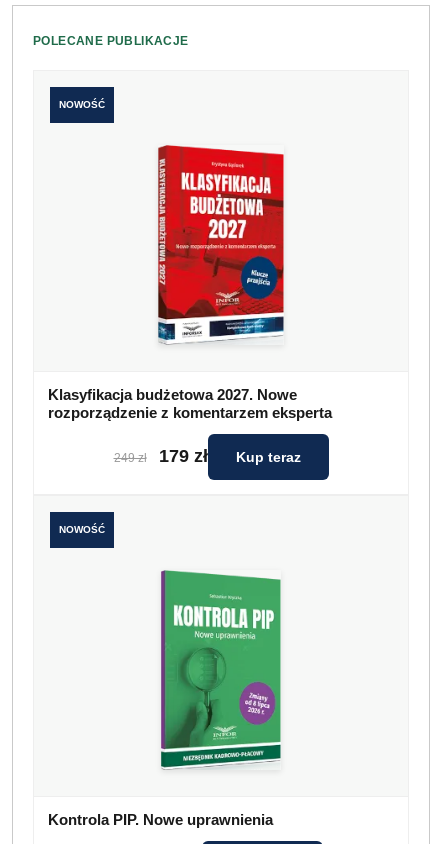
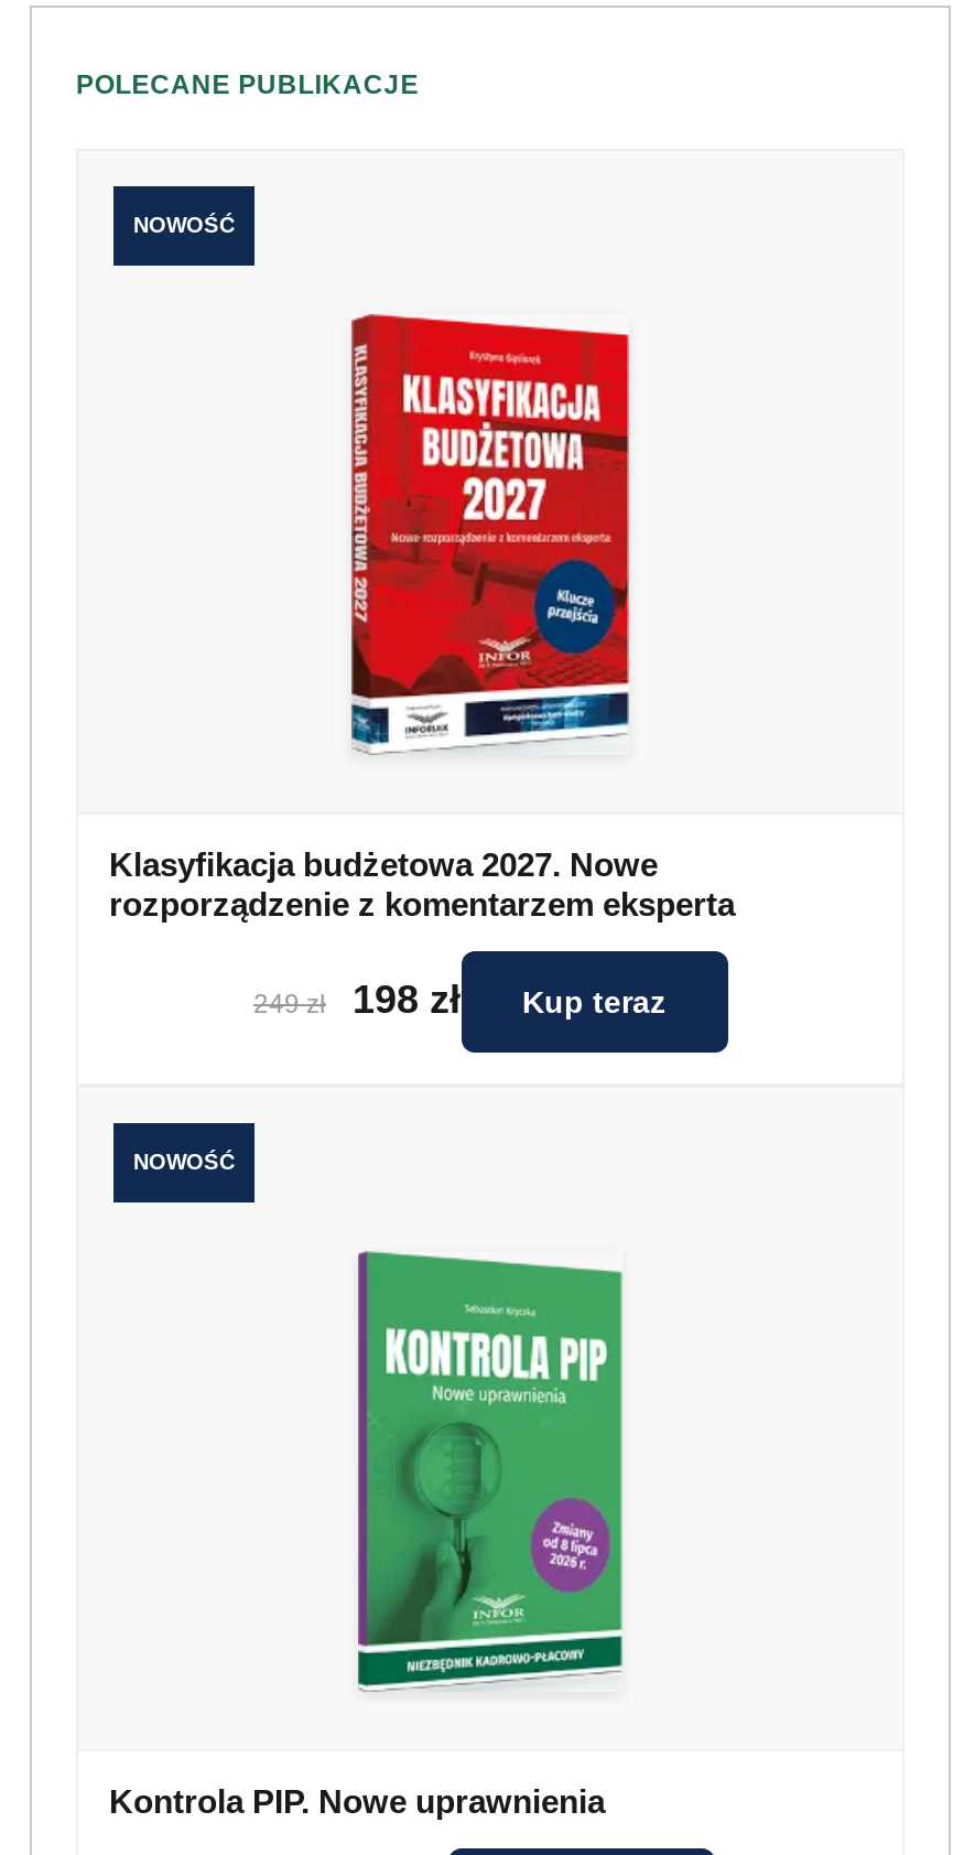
[158,446,207,466] 179 zł -> [353,978,461,1022] 198 zł

